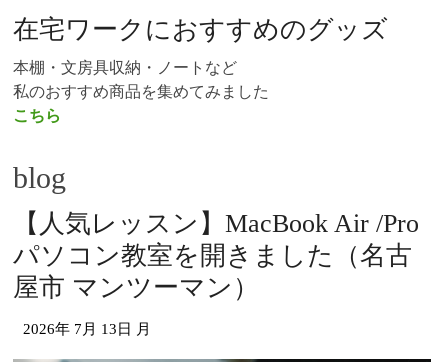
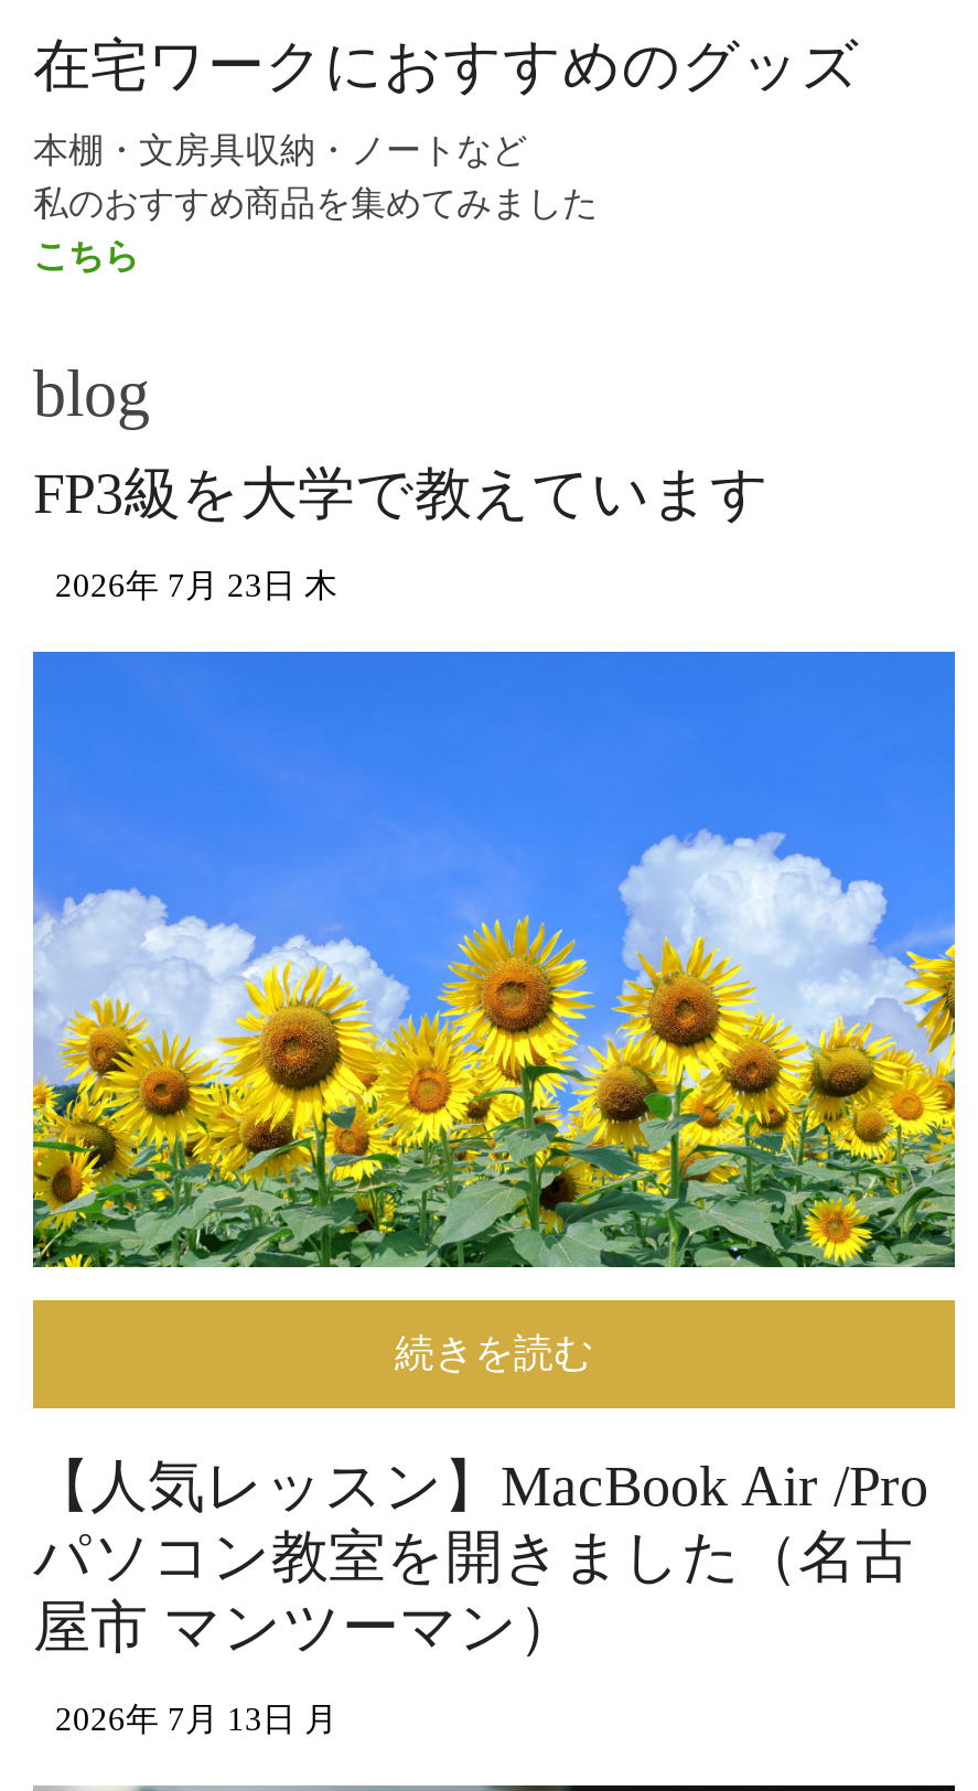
none -> [31,650,957,1375] [image] | 続きを読む
none -> [33,463,770,604] FP3級を大学で教えています | 2026年 7月 23日 木

